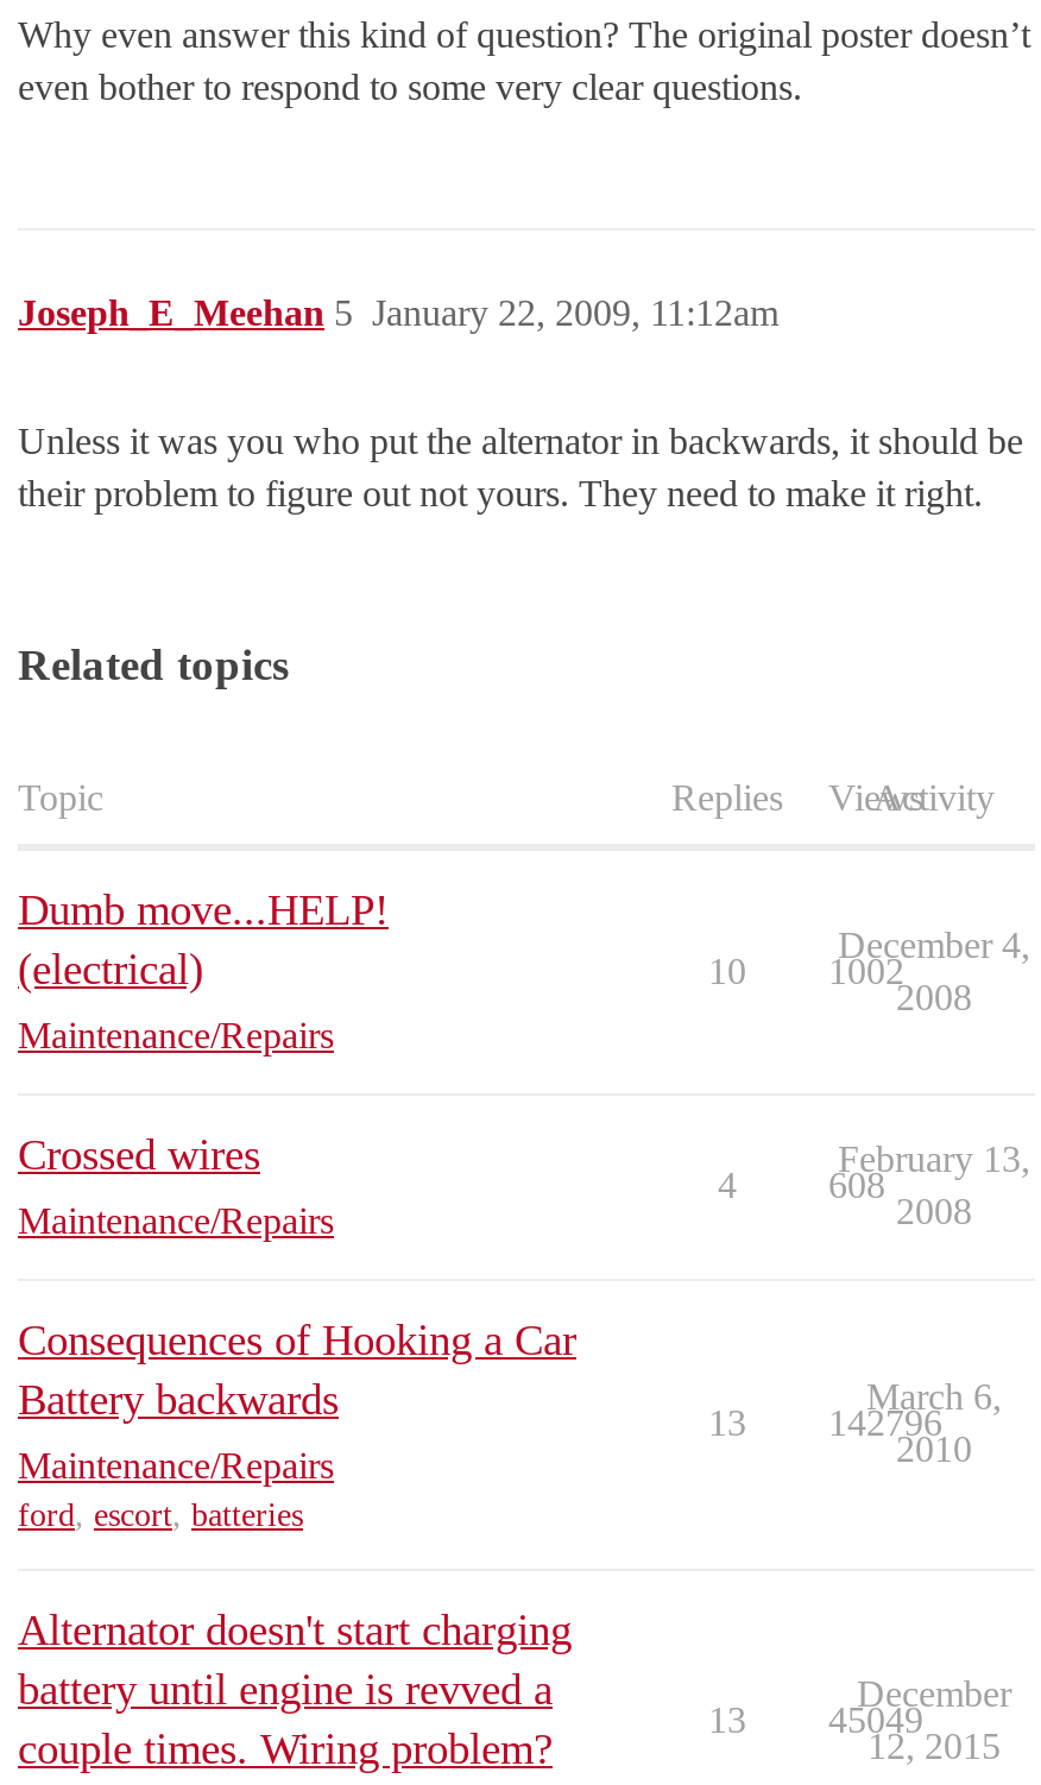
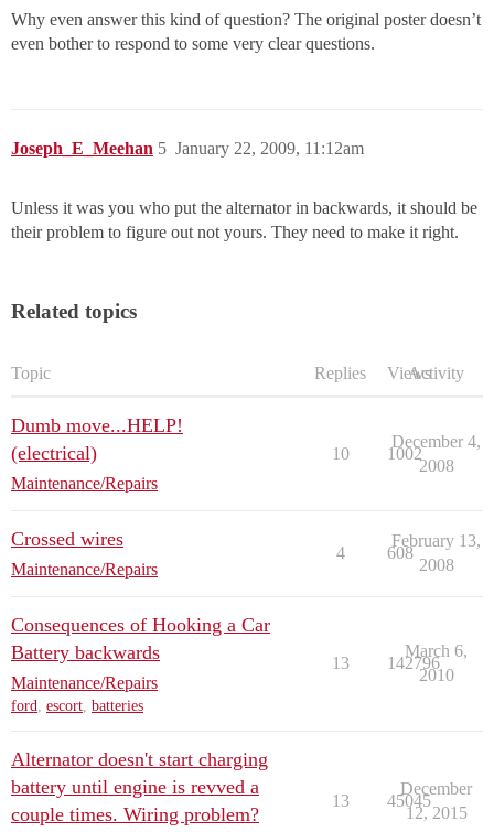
[828,1699,923,1740] 45049 -> [387,791,431,810] 45045

